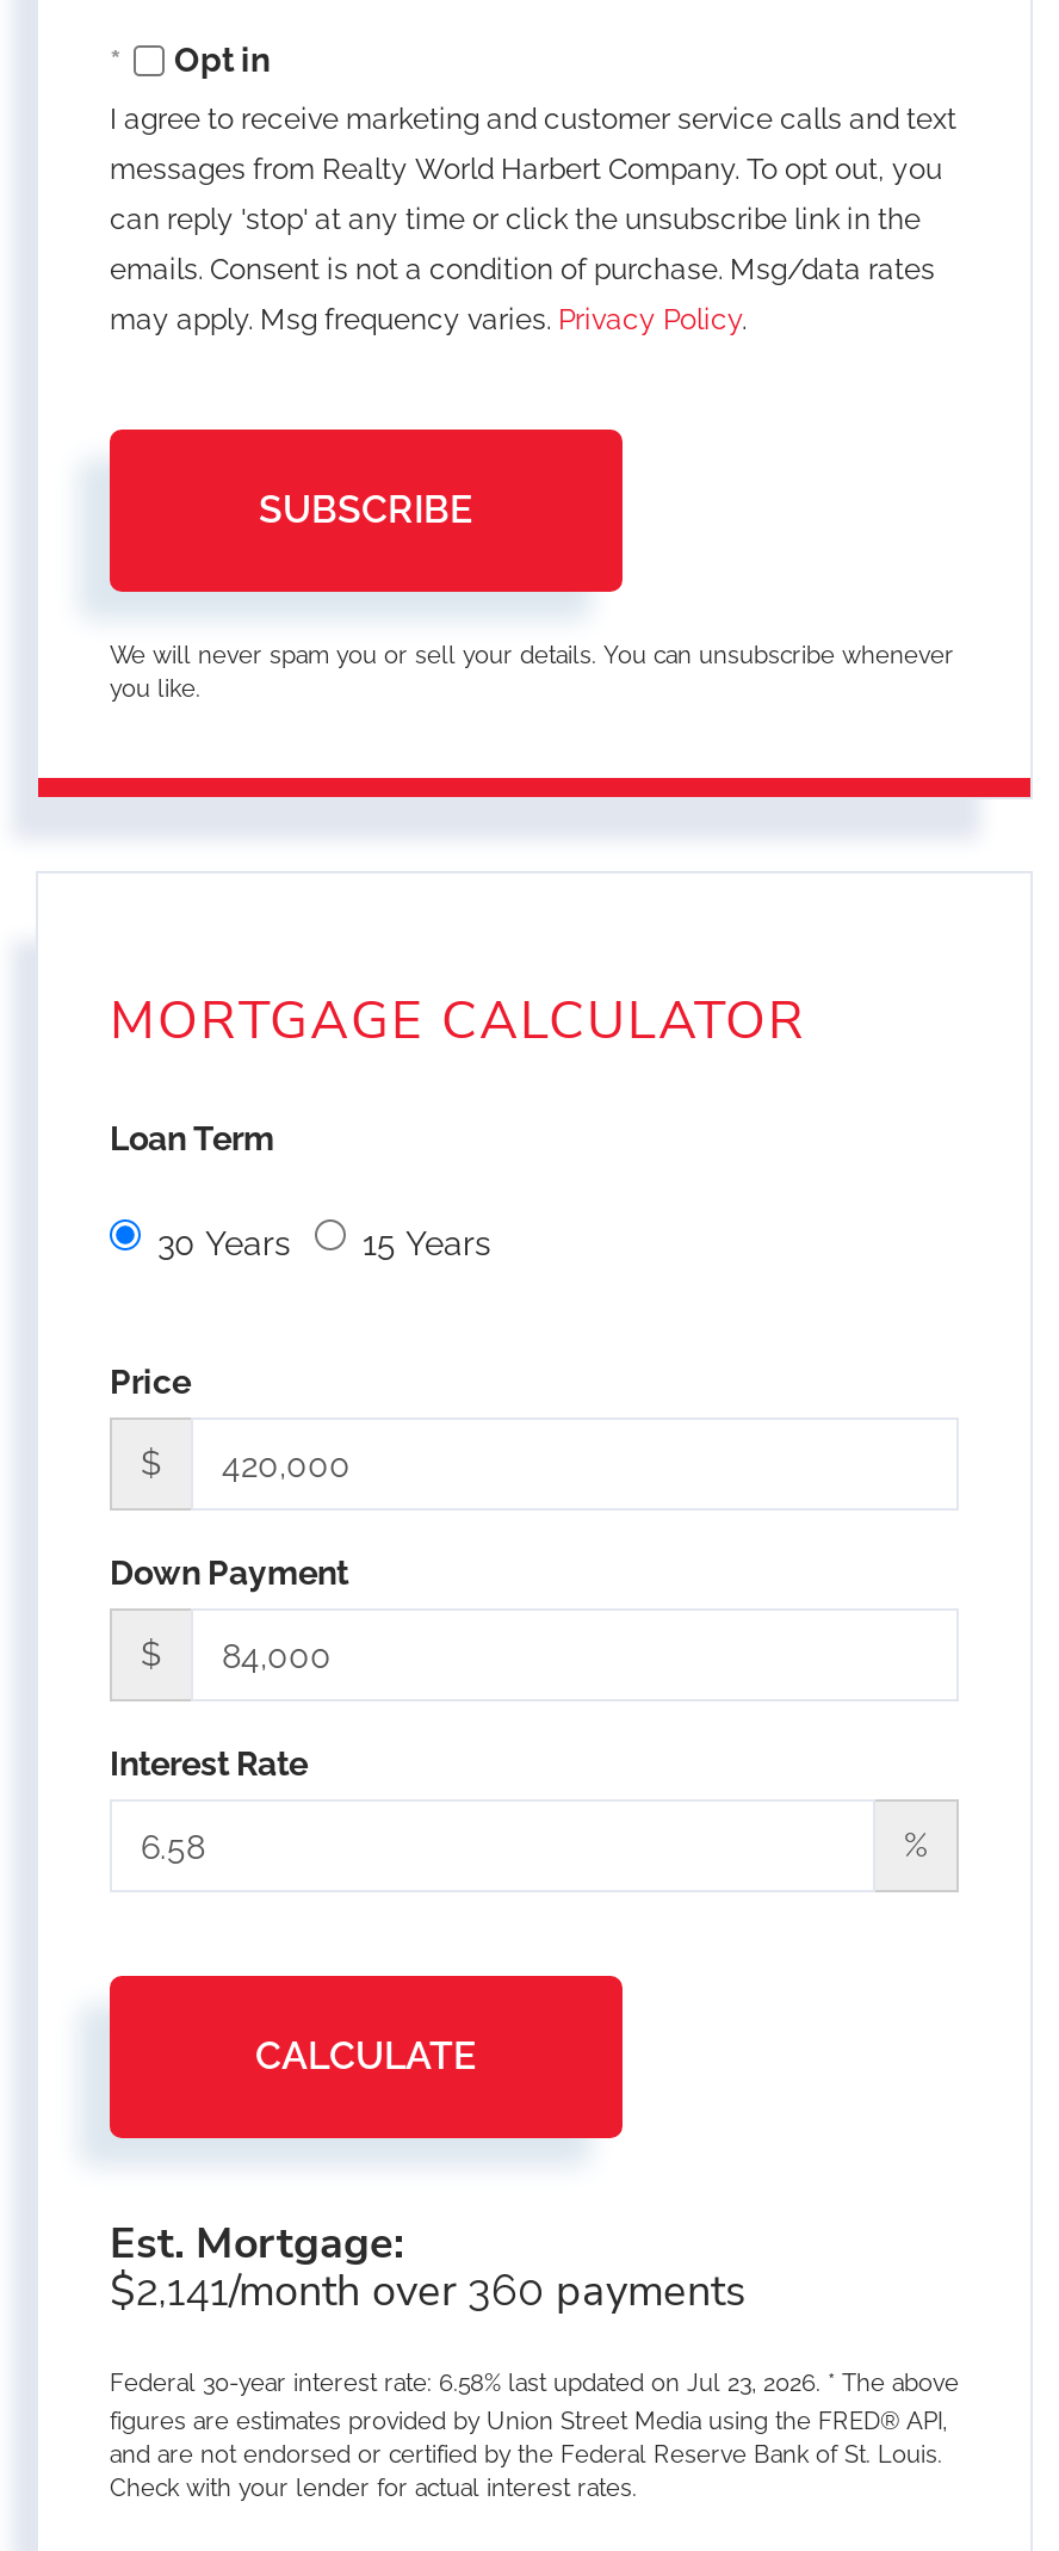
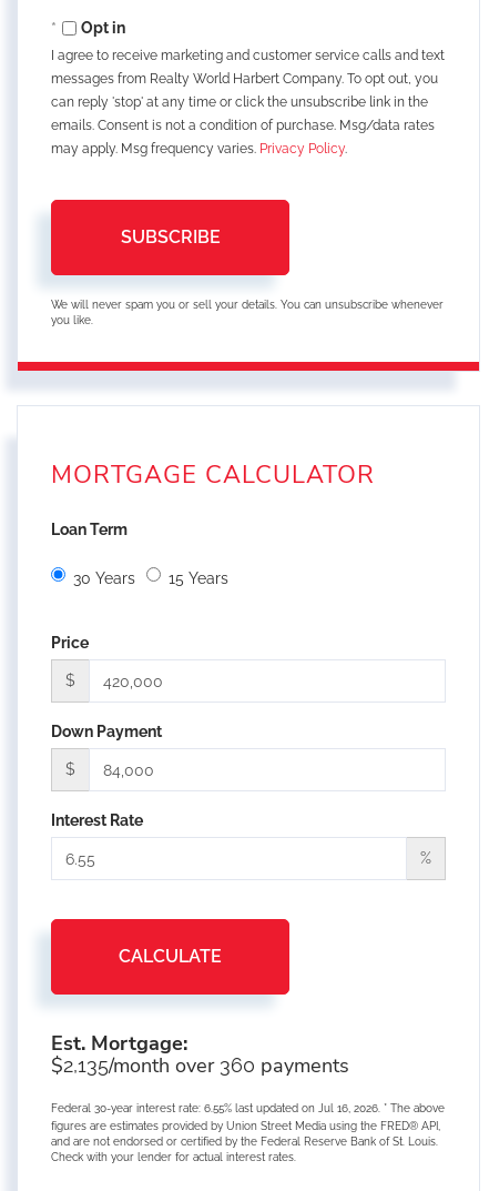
[110,2263,747,2320] $2,141/month over 360 payments -> [51,1053,349,1079] $2,135/month over 360 payments
[110,2370,959,2397] Federal 30-year interest rate: 6.58% last updated on Jul 23, 2026. * The above -> [51,1103,445,1115] Federal 30-year interest rate: 6.55% last updated on Jul 16, 2026. * The above

